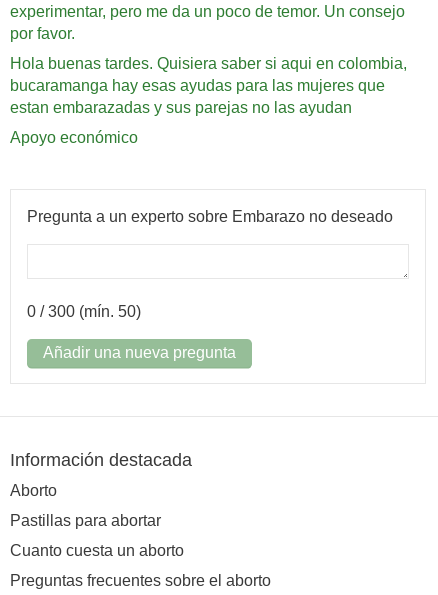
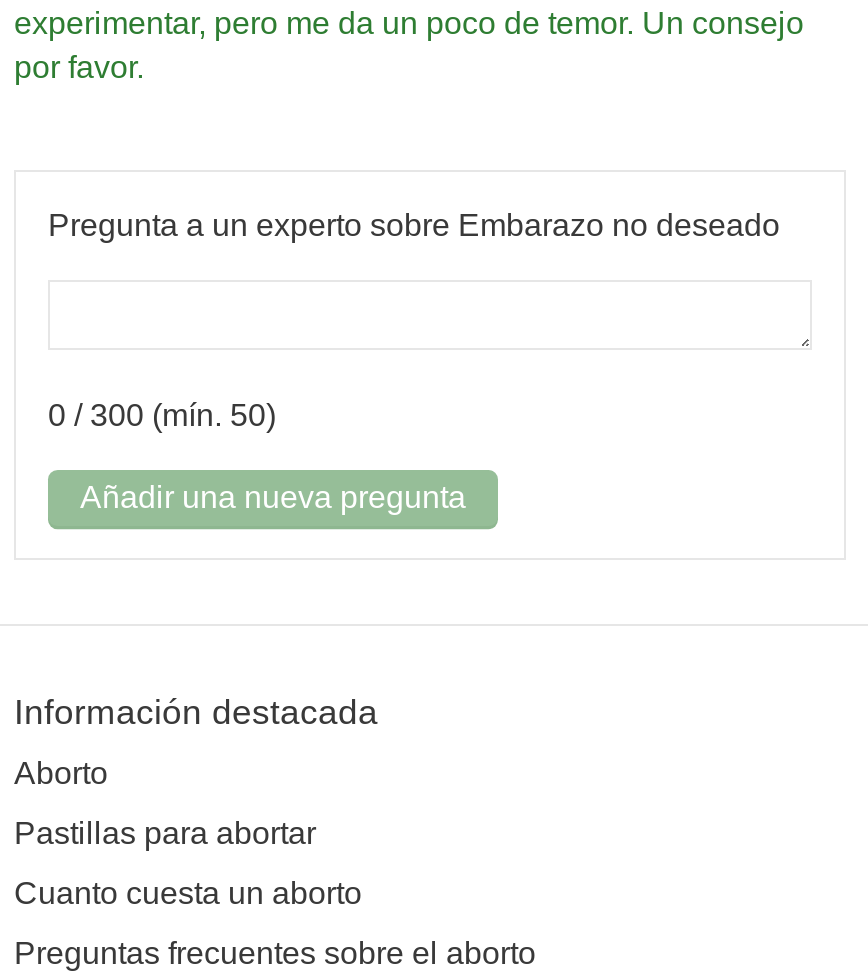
[10,55,407,146] Hola buenas tardes. Quisiera saber si aqui en colombia, | bucaramanga hay esas ayudas para las mujeres que | estan embarazadas y sus parejas no las ayudan | Apoyo económico -> none

